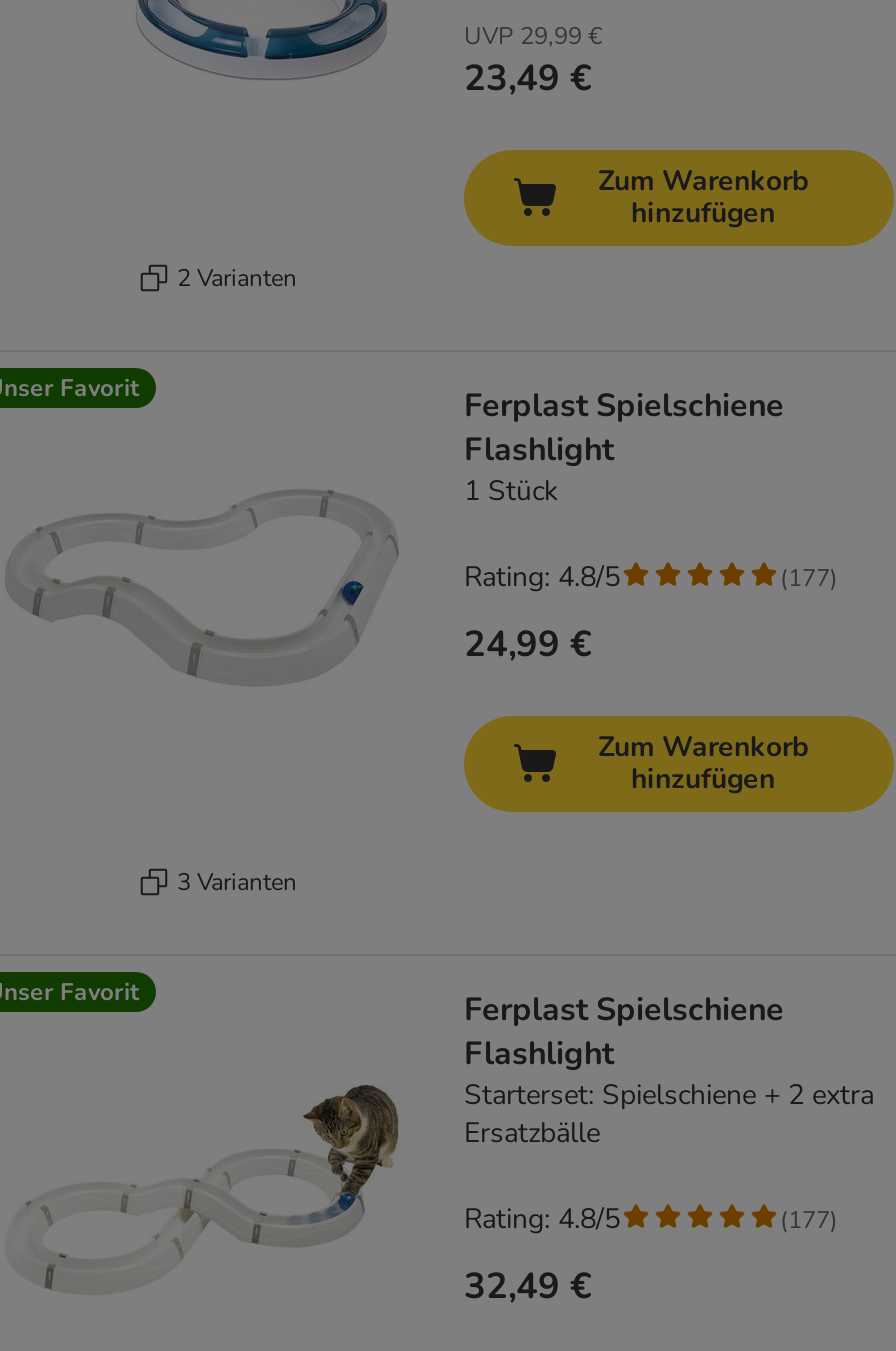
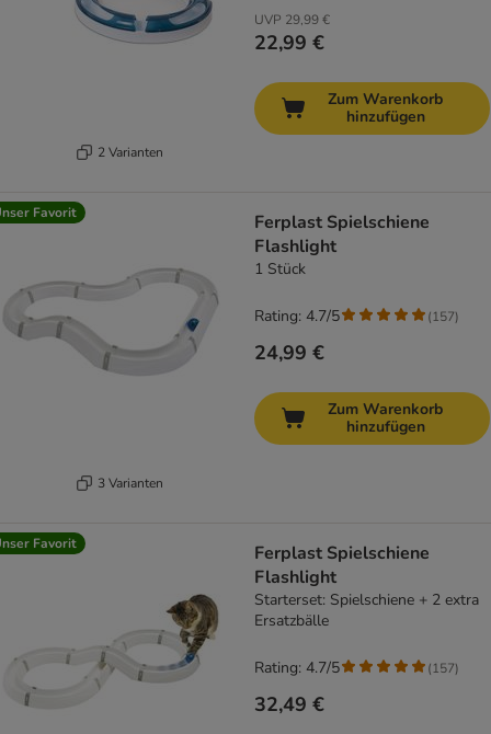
[464,54,592,102] 23,49 € -> [254,30,324,56] 22,99 €
[464,558,620,596] Rating: 4.8/5 -> [254,306,340,327] Rating: 4.7/5
[780,561,838,593] (177) -> [427,307,459,325] (157)
[464,1200,620,1238] Rating: 4.8/5 -> [254,657,340,678] Rating: 4.7/5
[780,1203,838,1235] (177) -> [427,659,459,677] (157)

